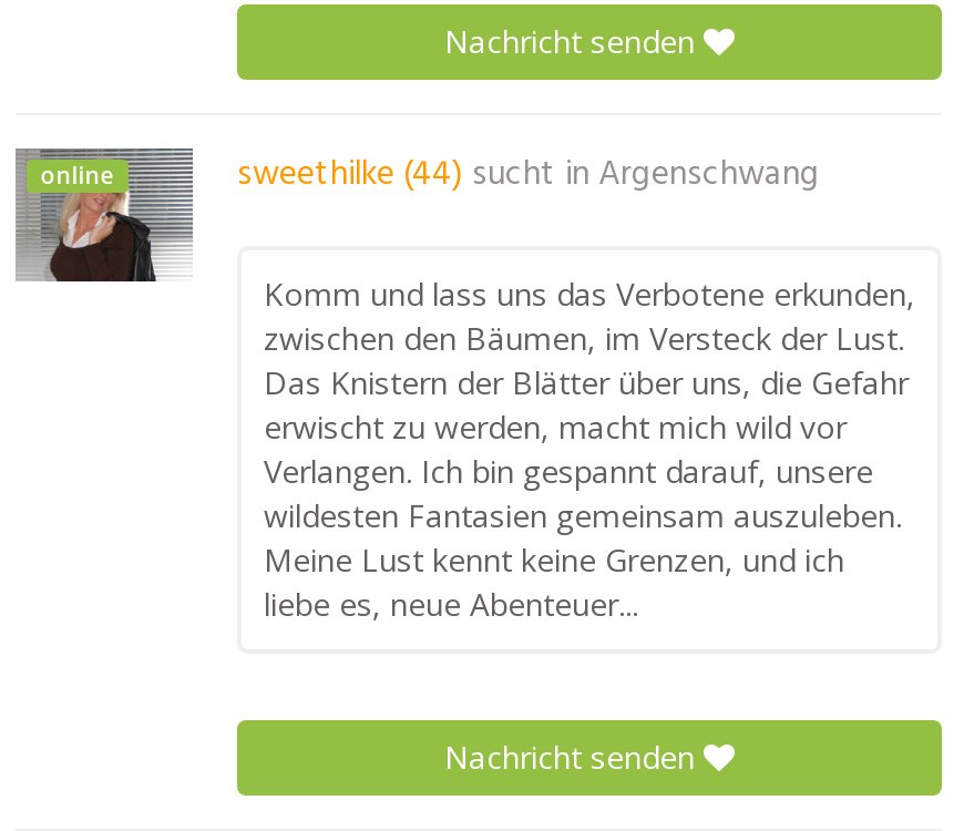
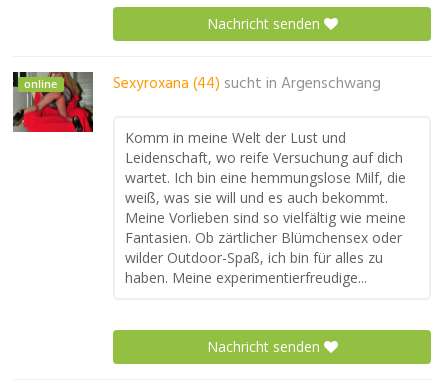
[18,146,820,284] [image] | sweethilke (44) sucht in Argenschwang -> [13,71,381,133] [image] | Sexyroxana (44) sucht in Argenschwang
[264,271,915,624] Komm und lass uns das Verbotene erkunden, | zwischen den Bäumen, im Versteck der Lust. | Das Knistern der Blätter über uns, die Gefahr | erwischt zu werden, macht mich wild vor | Verlangen. Ich bin gespannt darauf, unsere | wildesten Fantasien gemeinsam auszuleben. | Meine Lust kennt keine Grenzen, und ich | liebe es, neue Abenteuer... -> [125,127,406,286] Komm in meine Welt der Lust und | Leidenschaft, wo reife Versuchung auf dich | wartet. Ich bin eine hemmungslose Milf, die | weiß, was sie will und es auch bekommt. | Meine Vorlieben sind so vielfältig wie meine | Fantasien. Ob zärtlicher Blümchensex oder | wilder Outdoor-Spaß, ich bin für alles zu | haben. Meine experimentierfreudige...

